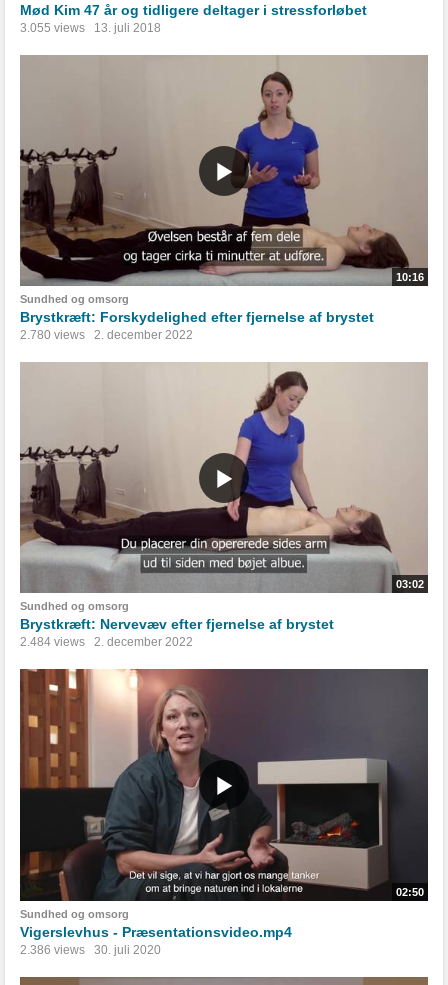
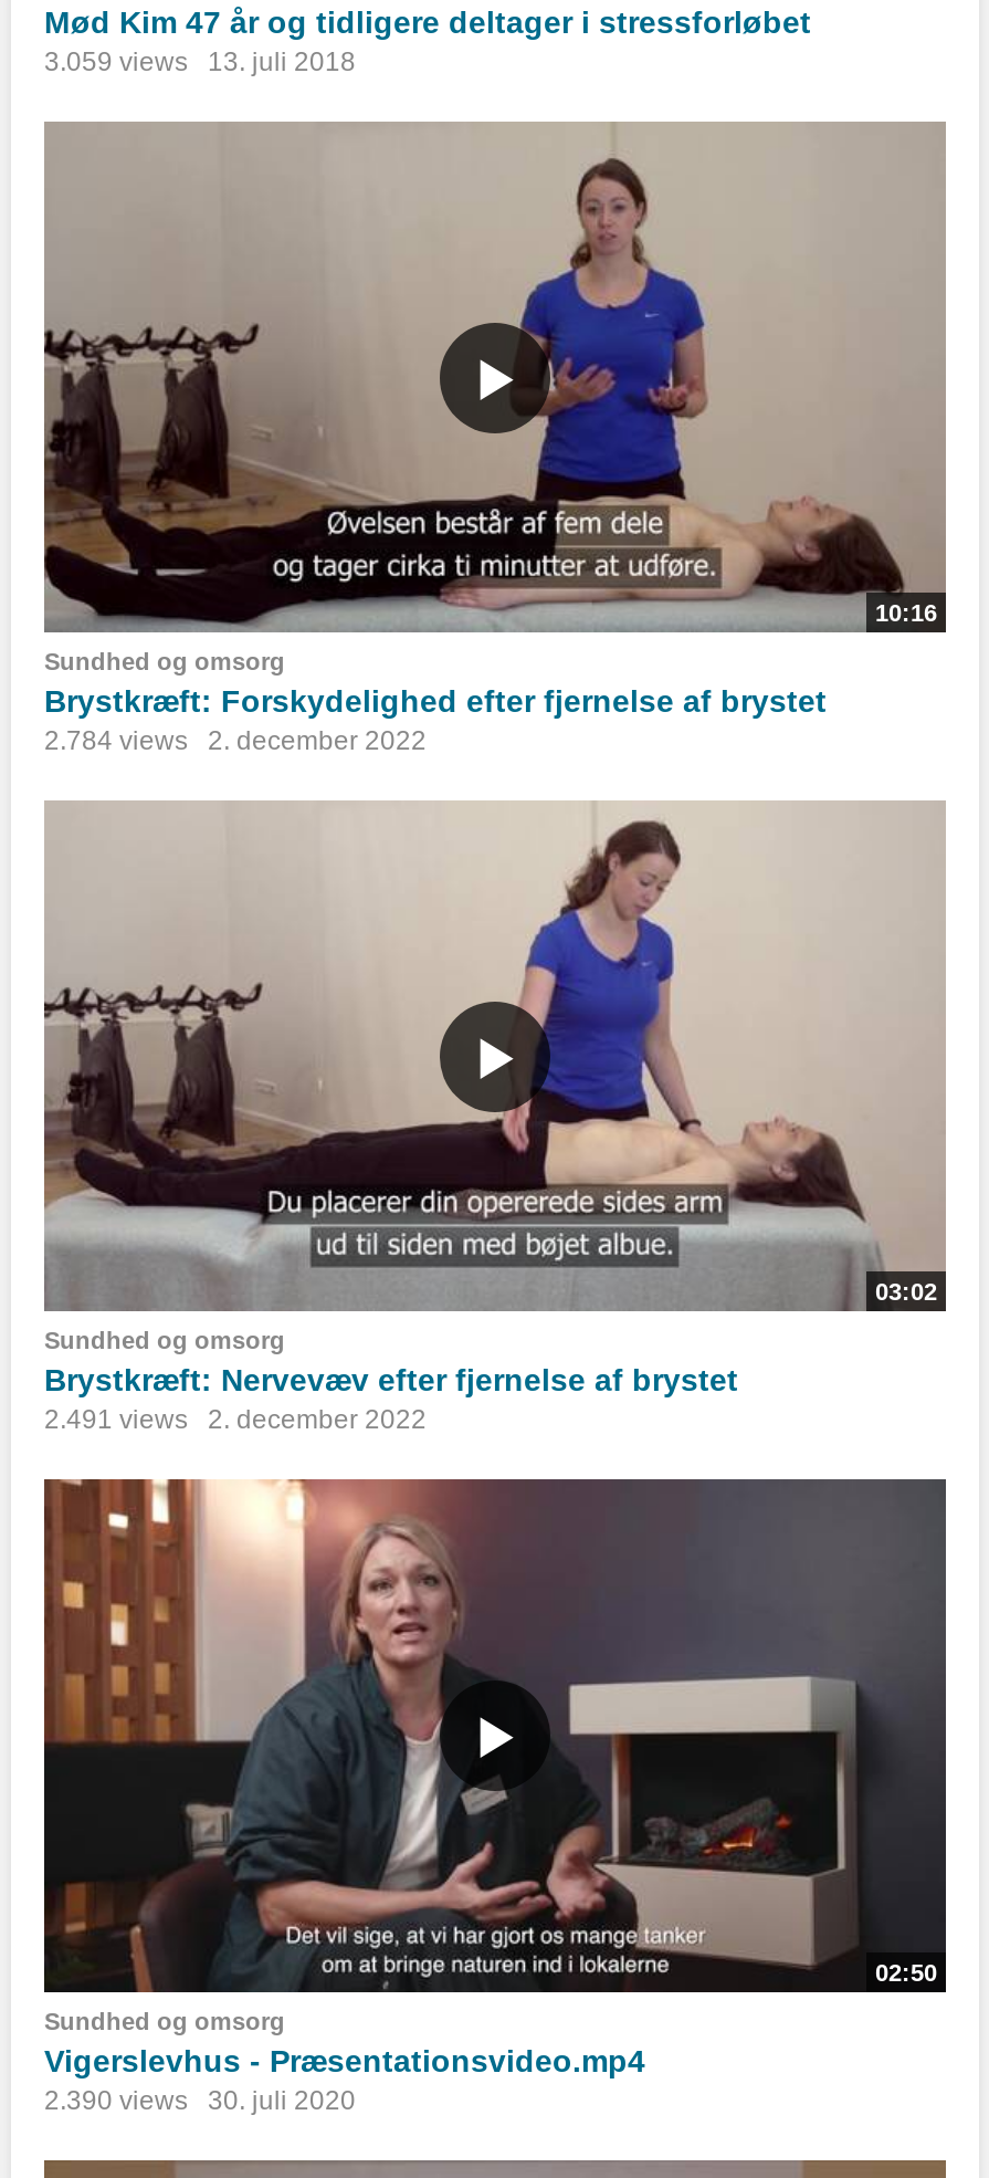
[20,21,161,35] 3.055 views 13. juli 2018 -> [44,46,356,77] 3.059 views 13. juli 2018
[20,328,193,342] 2.780 views 2. december 2022 -> [44,726,427,757] 2.784 views 2. december 2022
[20,635,193,649] 2.484 views 2. december 2022 -> [44,1405,427,1436] 2.491 views 2. december 2022
[20,942,161,956] 2.386 views 30. juli 2020 -> [44,2084,356,2115] 2.390 views 30. juli 2020

